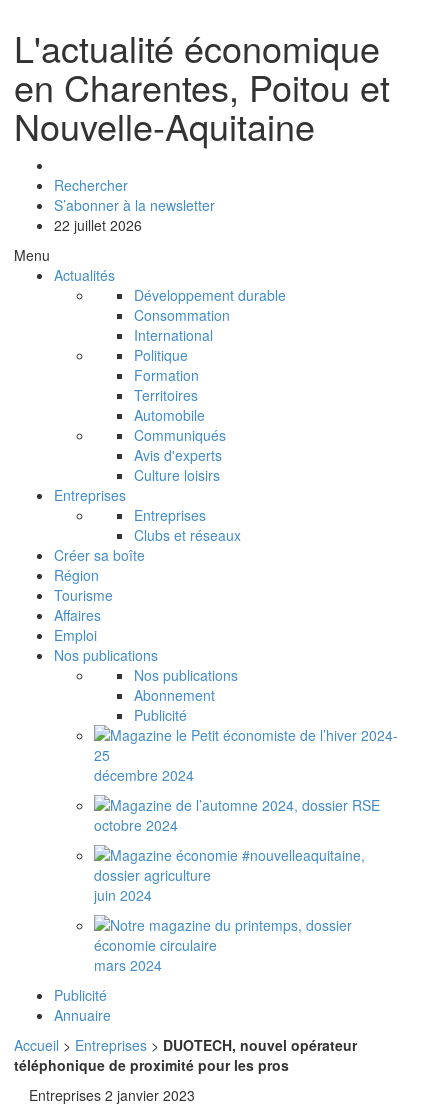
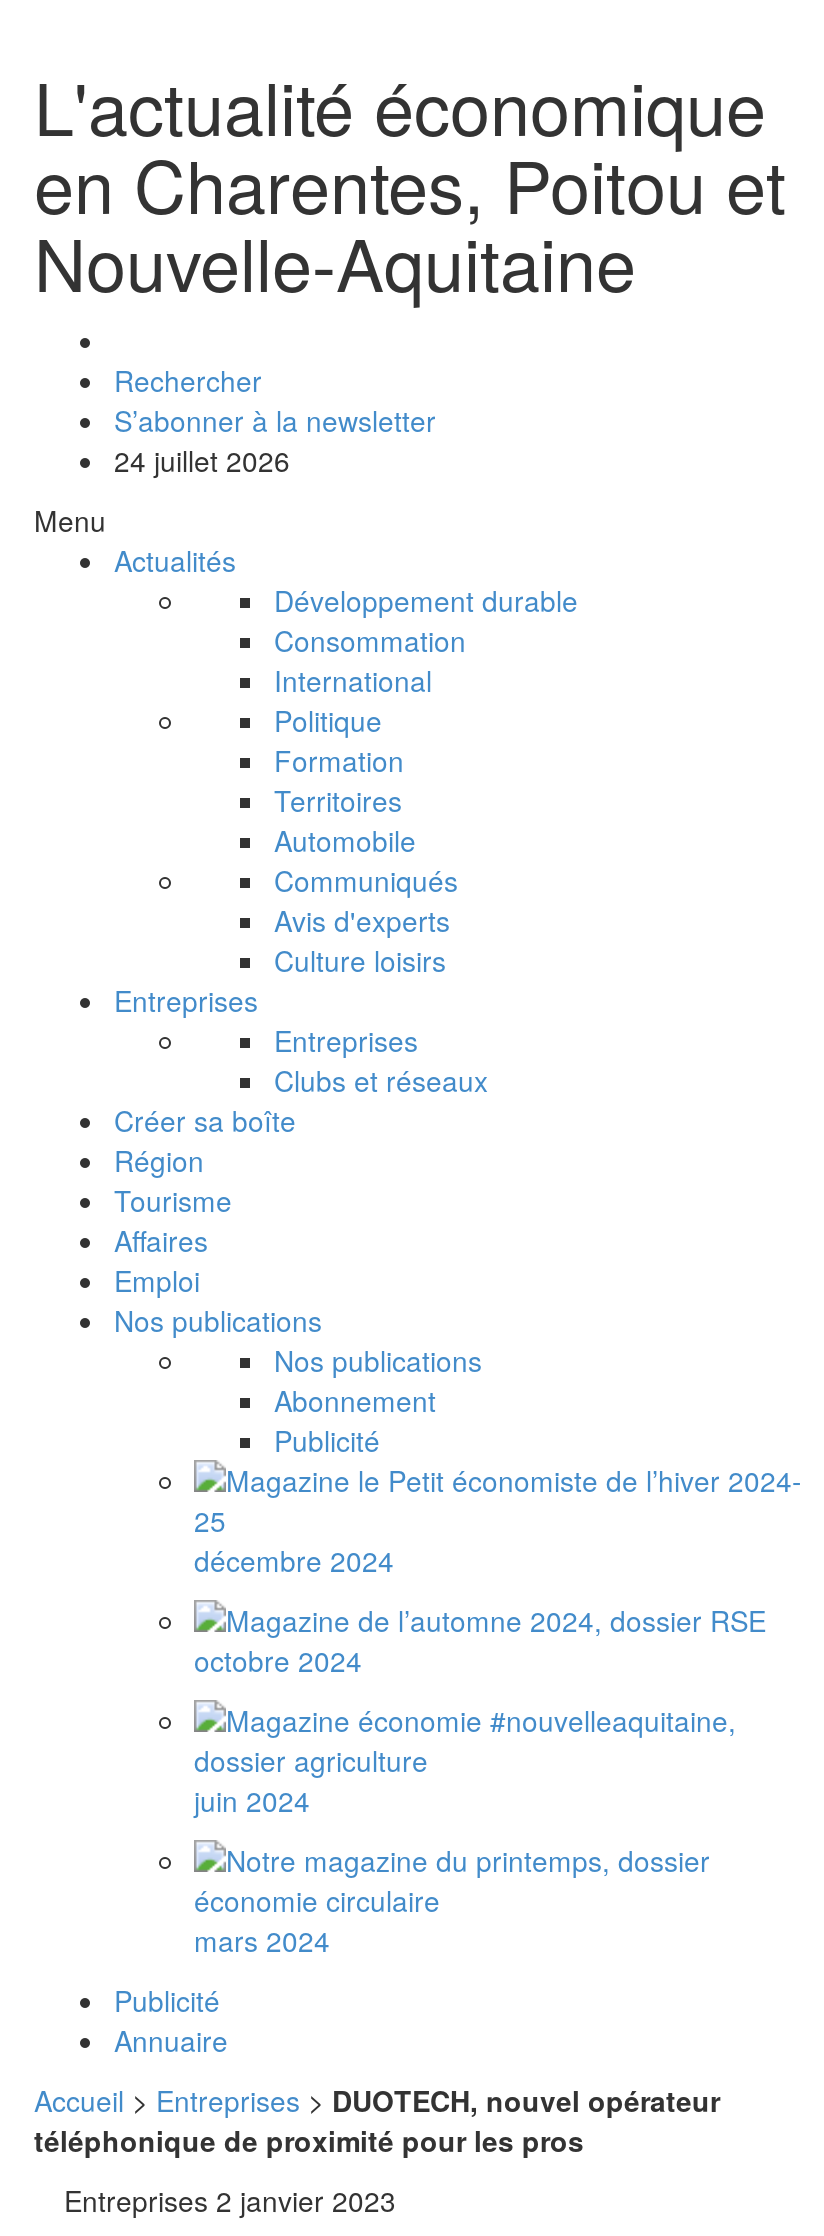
[54,215,142,235] 22 juillet 2026 -> [114,440,290,480] 24 juillet 2026

